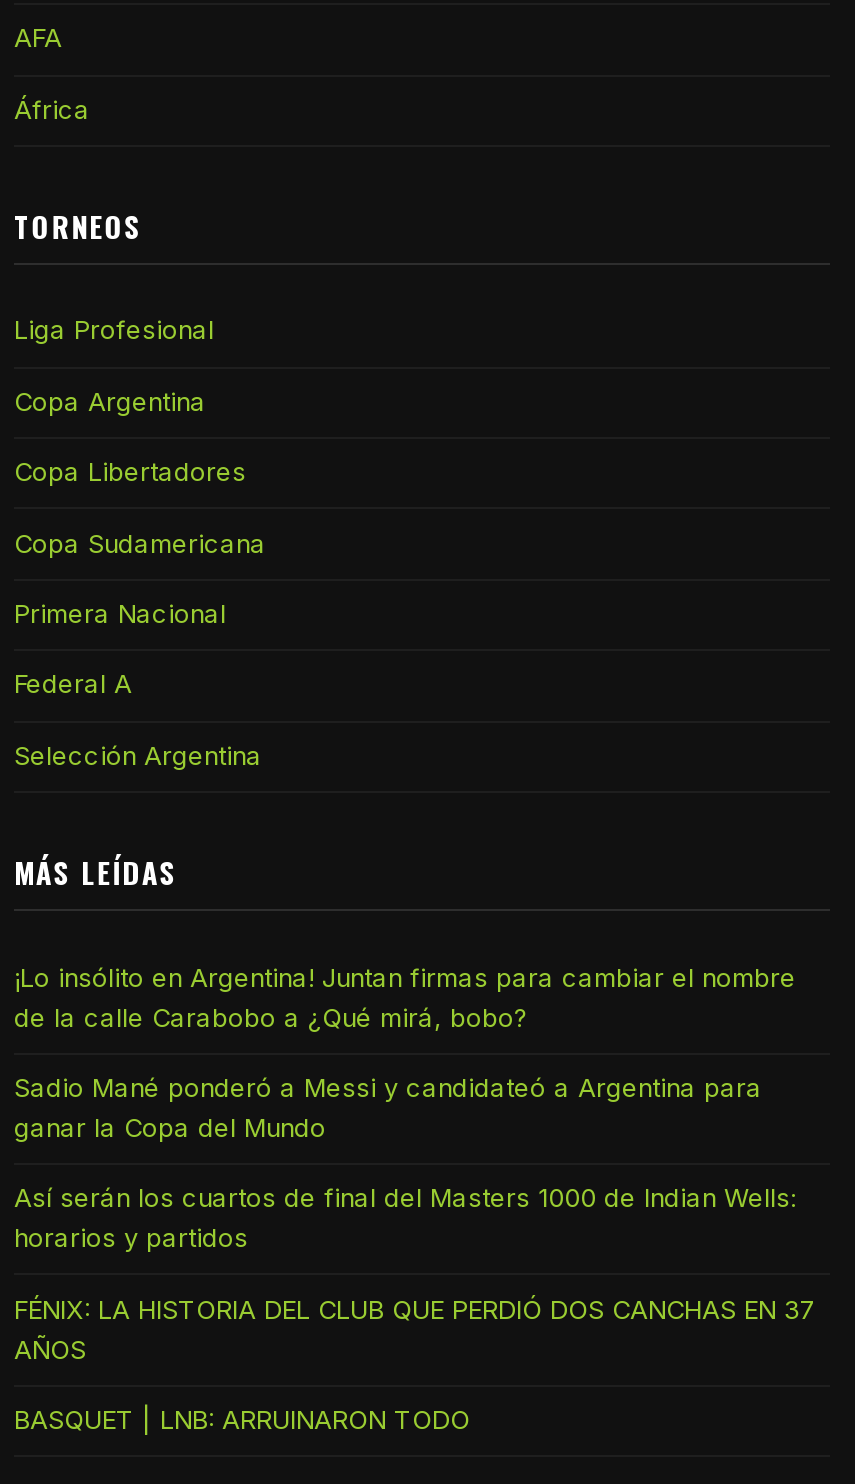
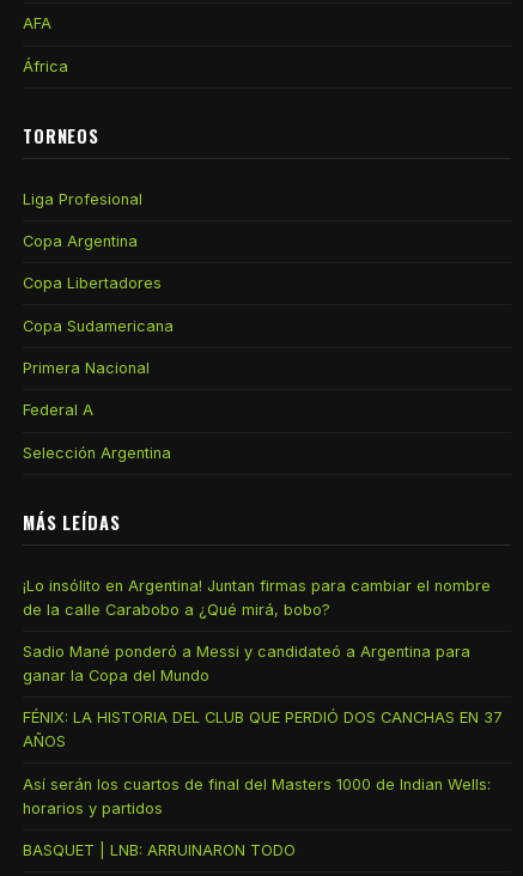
moved [14,1184,796,1254] -> [23,775,491,817]: Así serán los cuartos de final del Masters 1000 de Indian Wells: | horarios y partidos
moved [14,1294,816,1364] -> [23,709,503,751]: FÉNIX: LA HISTORIA DEL CLUB QUE PERDIÓ DOS CANCHAS EN 37 | AÑOS

